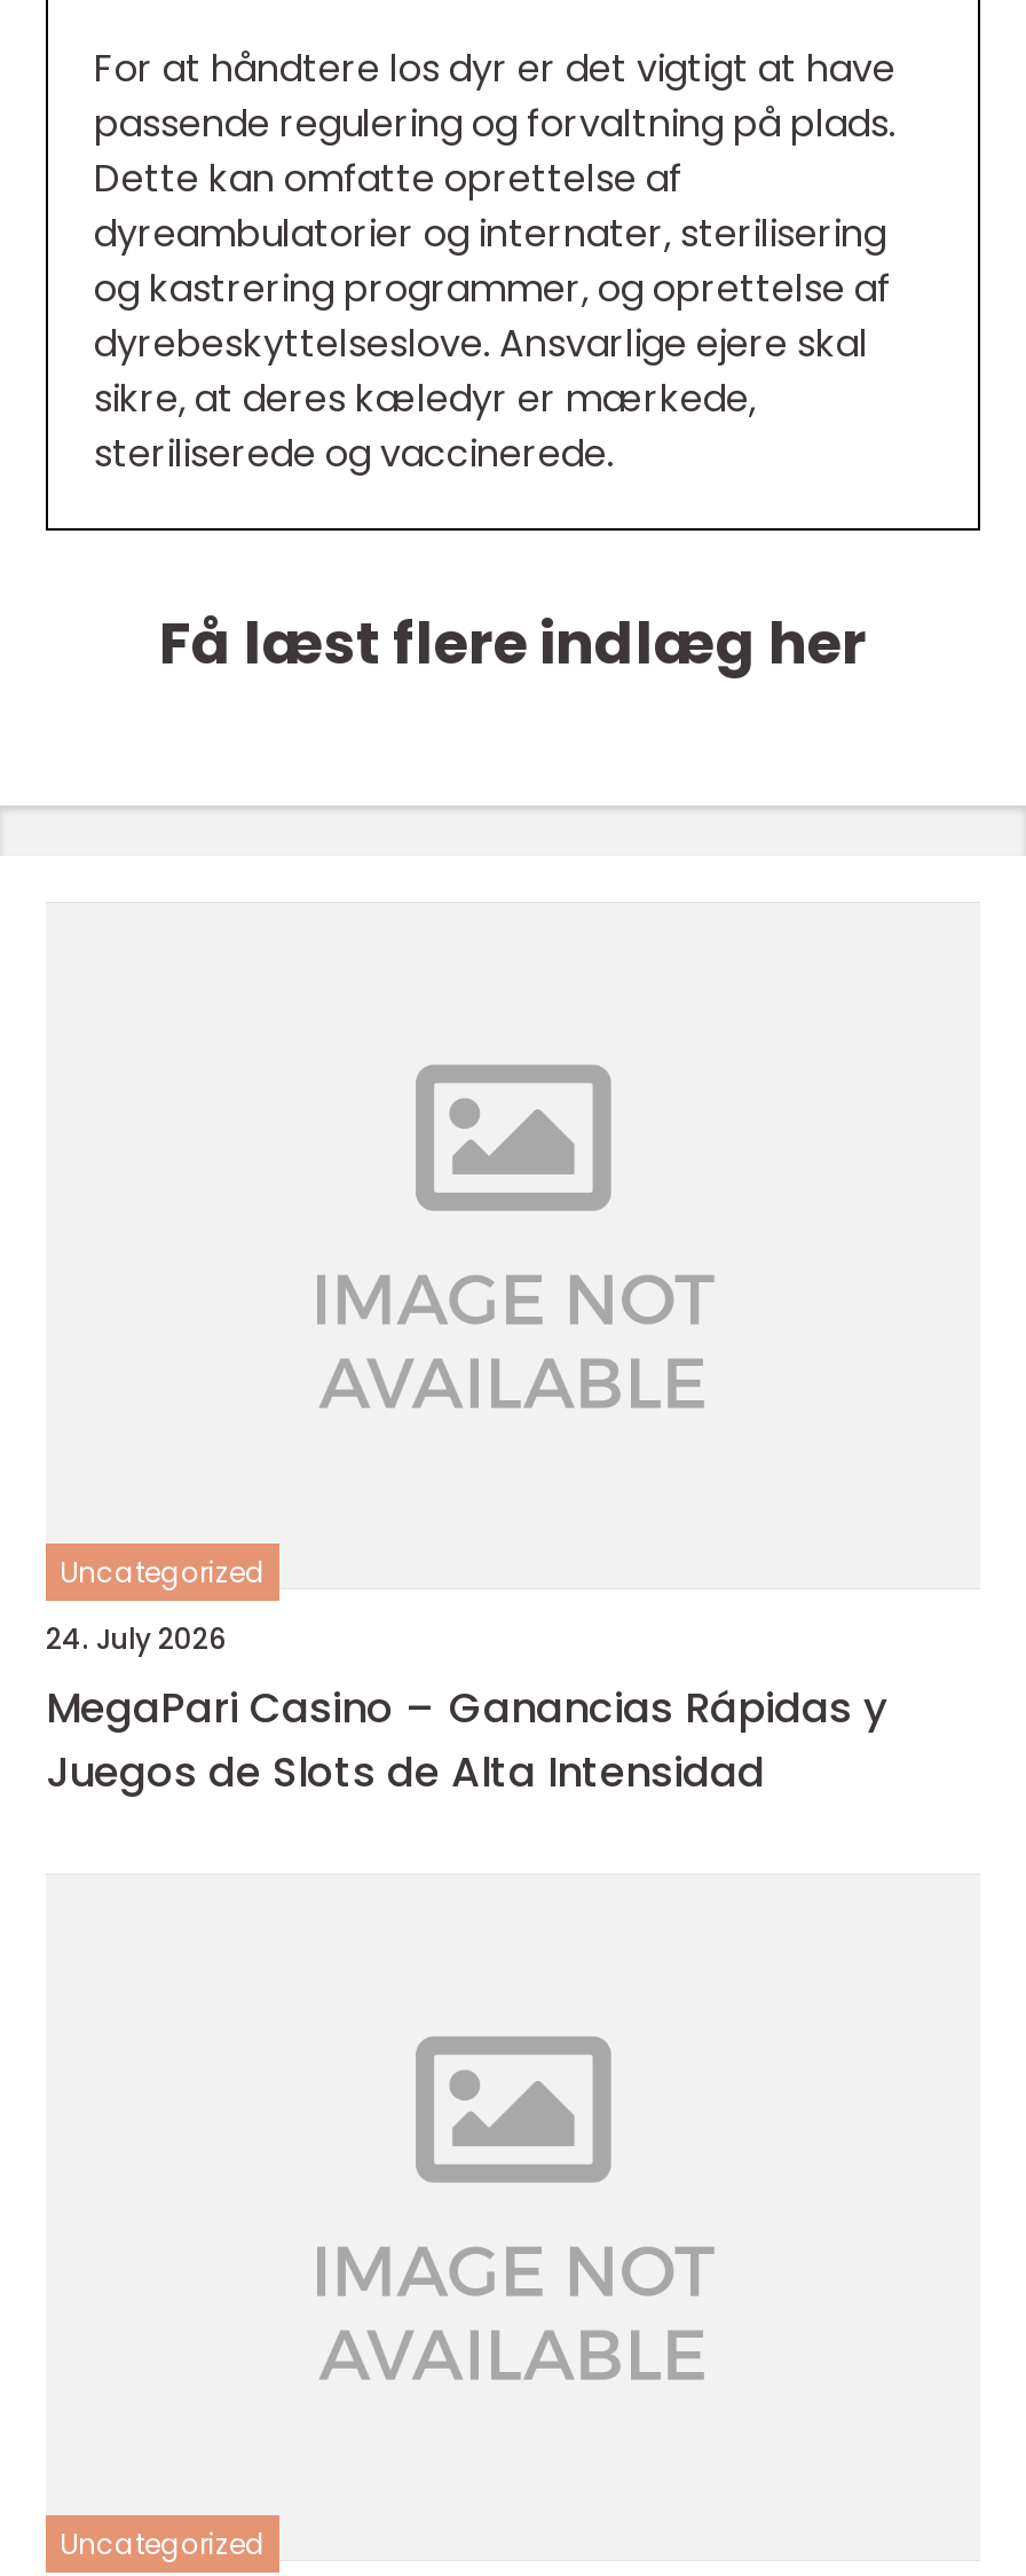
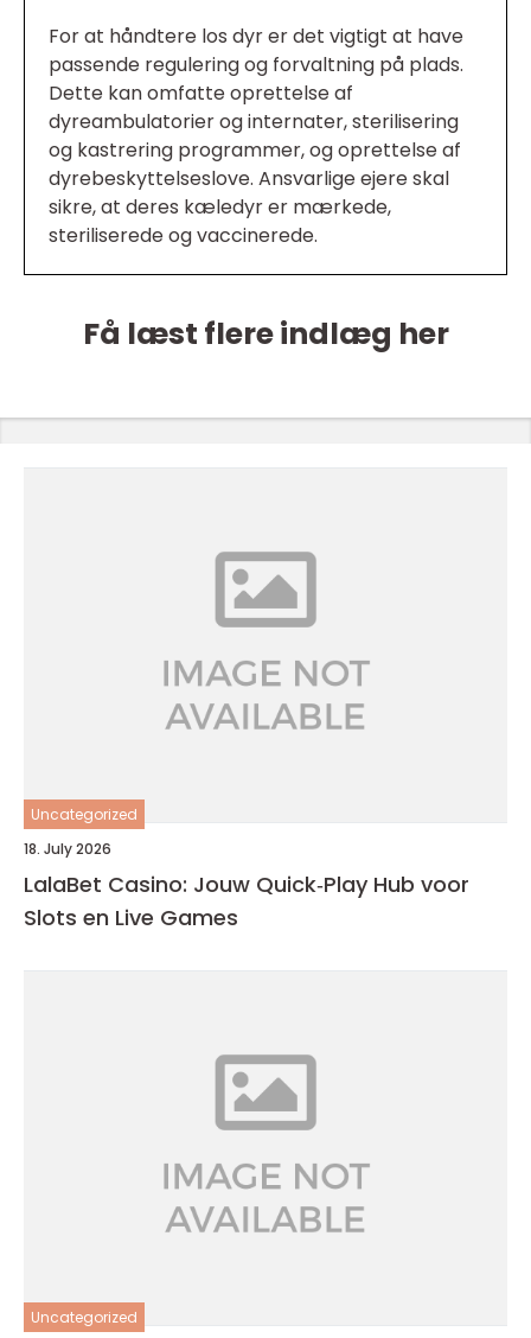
[46,1619,886,1800] 24. July 2026 | MegaPari Casino – Ganancias Rápidas y | Juegos de Slots de Alta Intensidad -> [24,838,469,932] 18. July 2026 | LalaBet Casino: Jouw Quick‑Play Hub voor | Slots en Live Games

